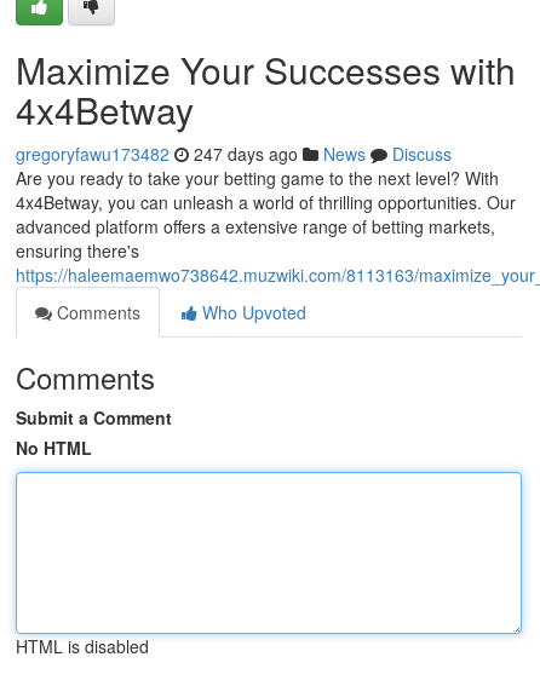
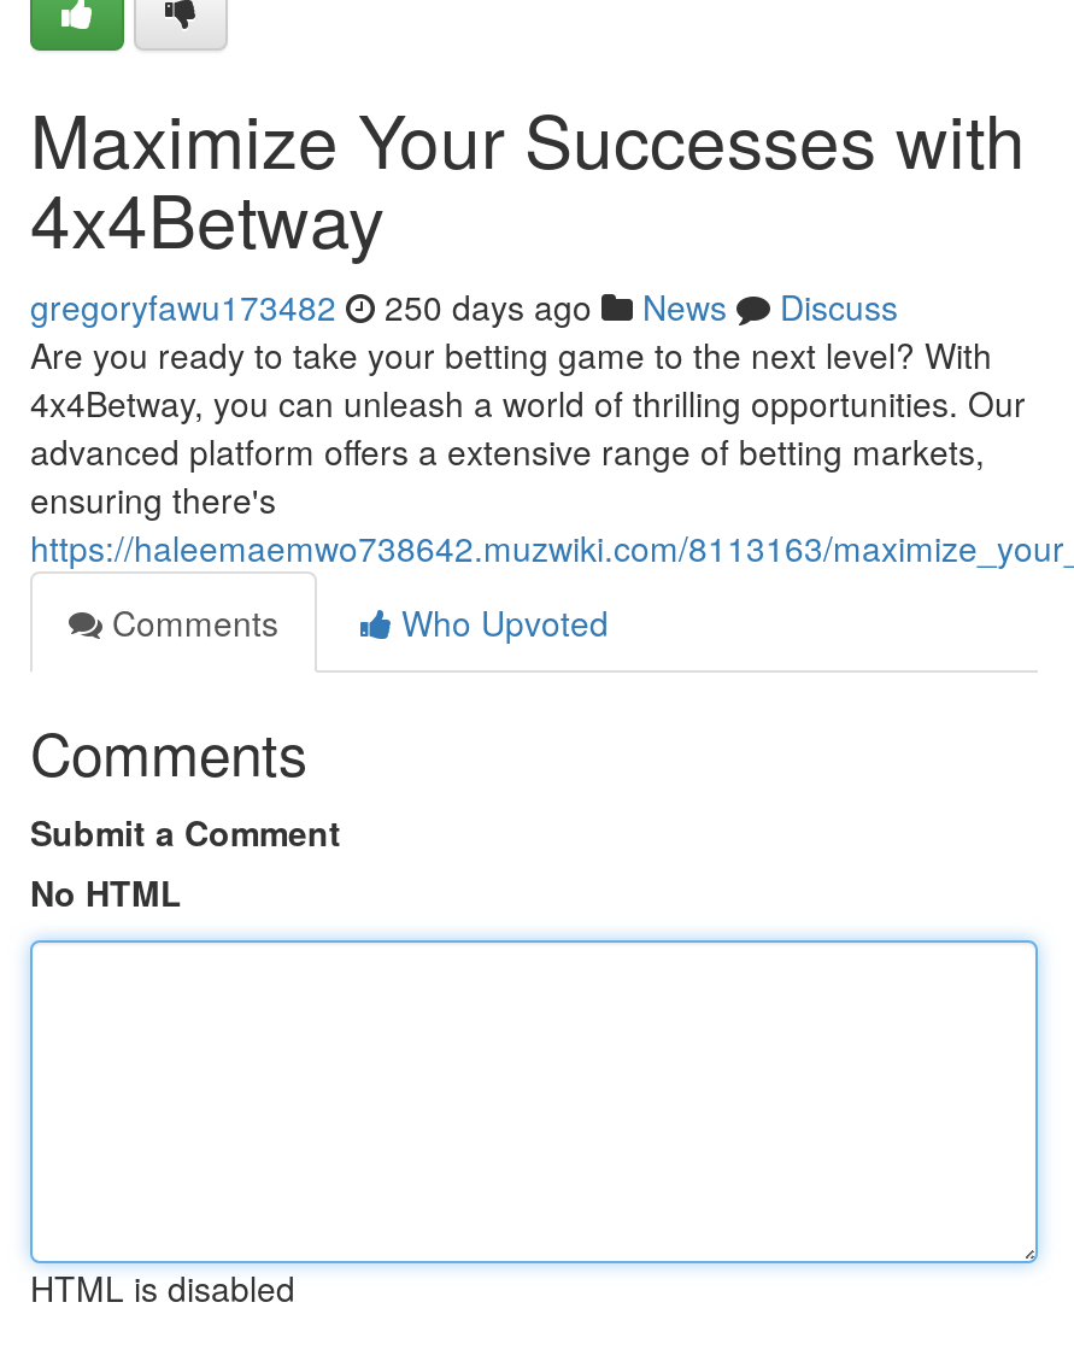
[16,142,452,166] gregoryfawu173482 247 days ago News Discuss -> [30,282,898,330] gregoryfawu173482 250 days ago News Discuss

